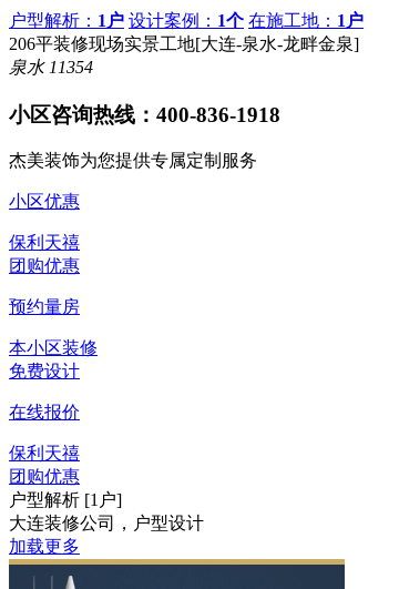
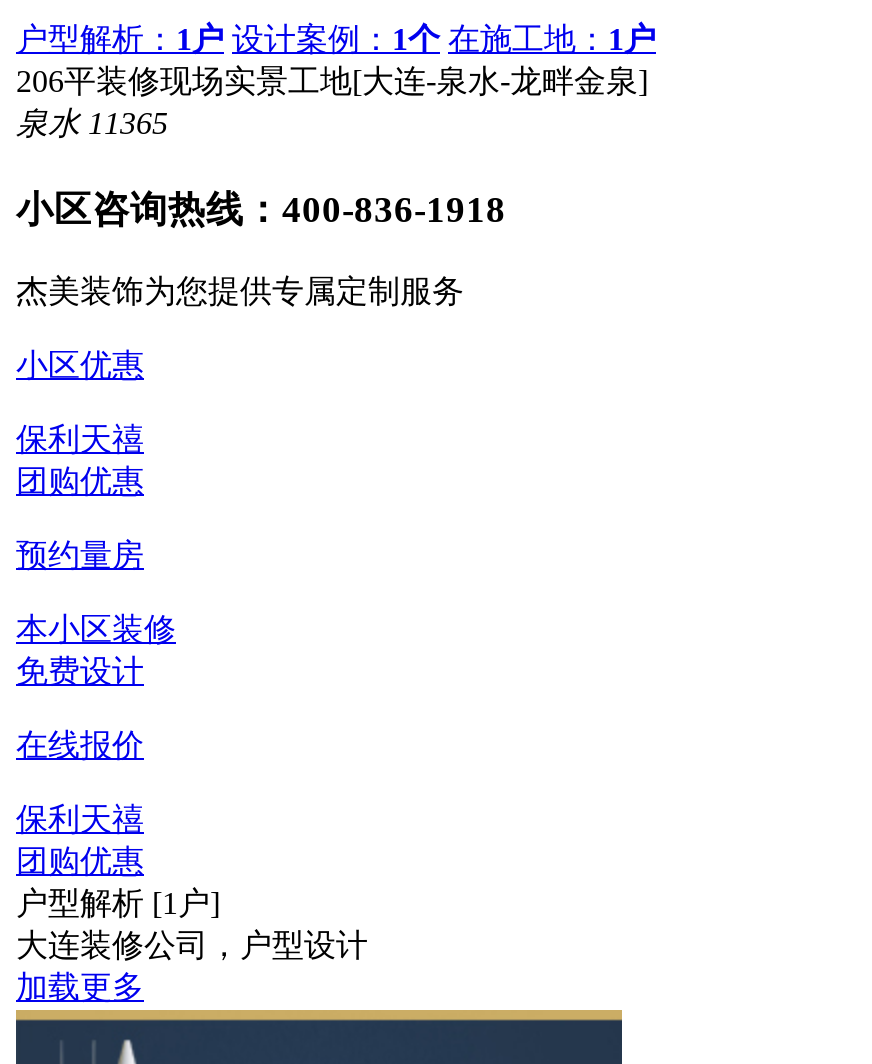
[9,57,93,76] 泉水 11354 -> [16,106,168,140] 泉水 11365

